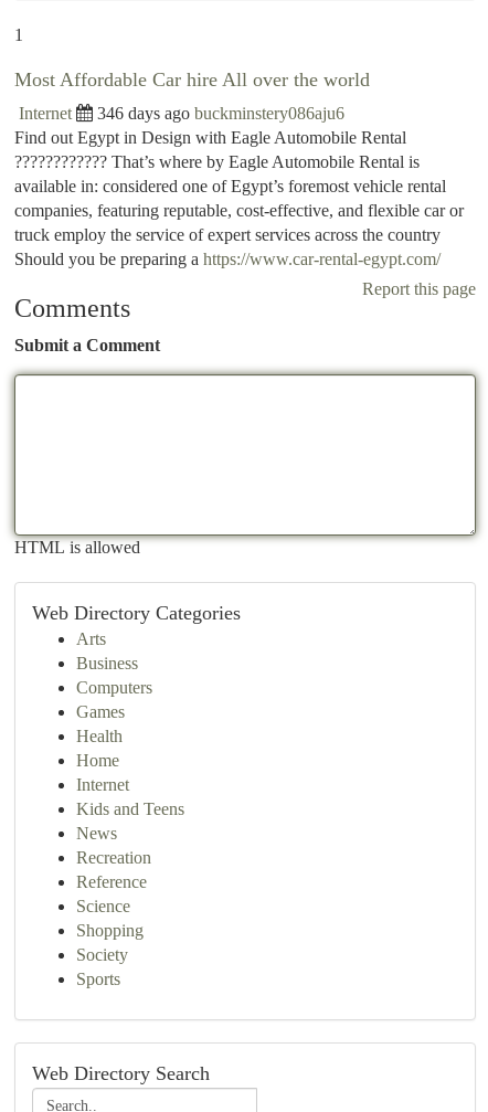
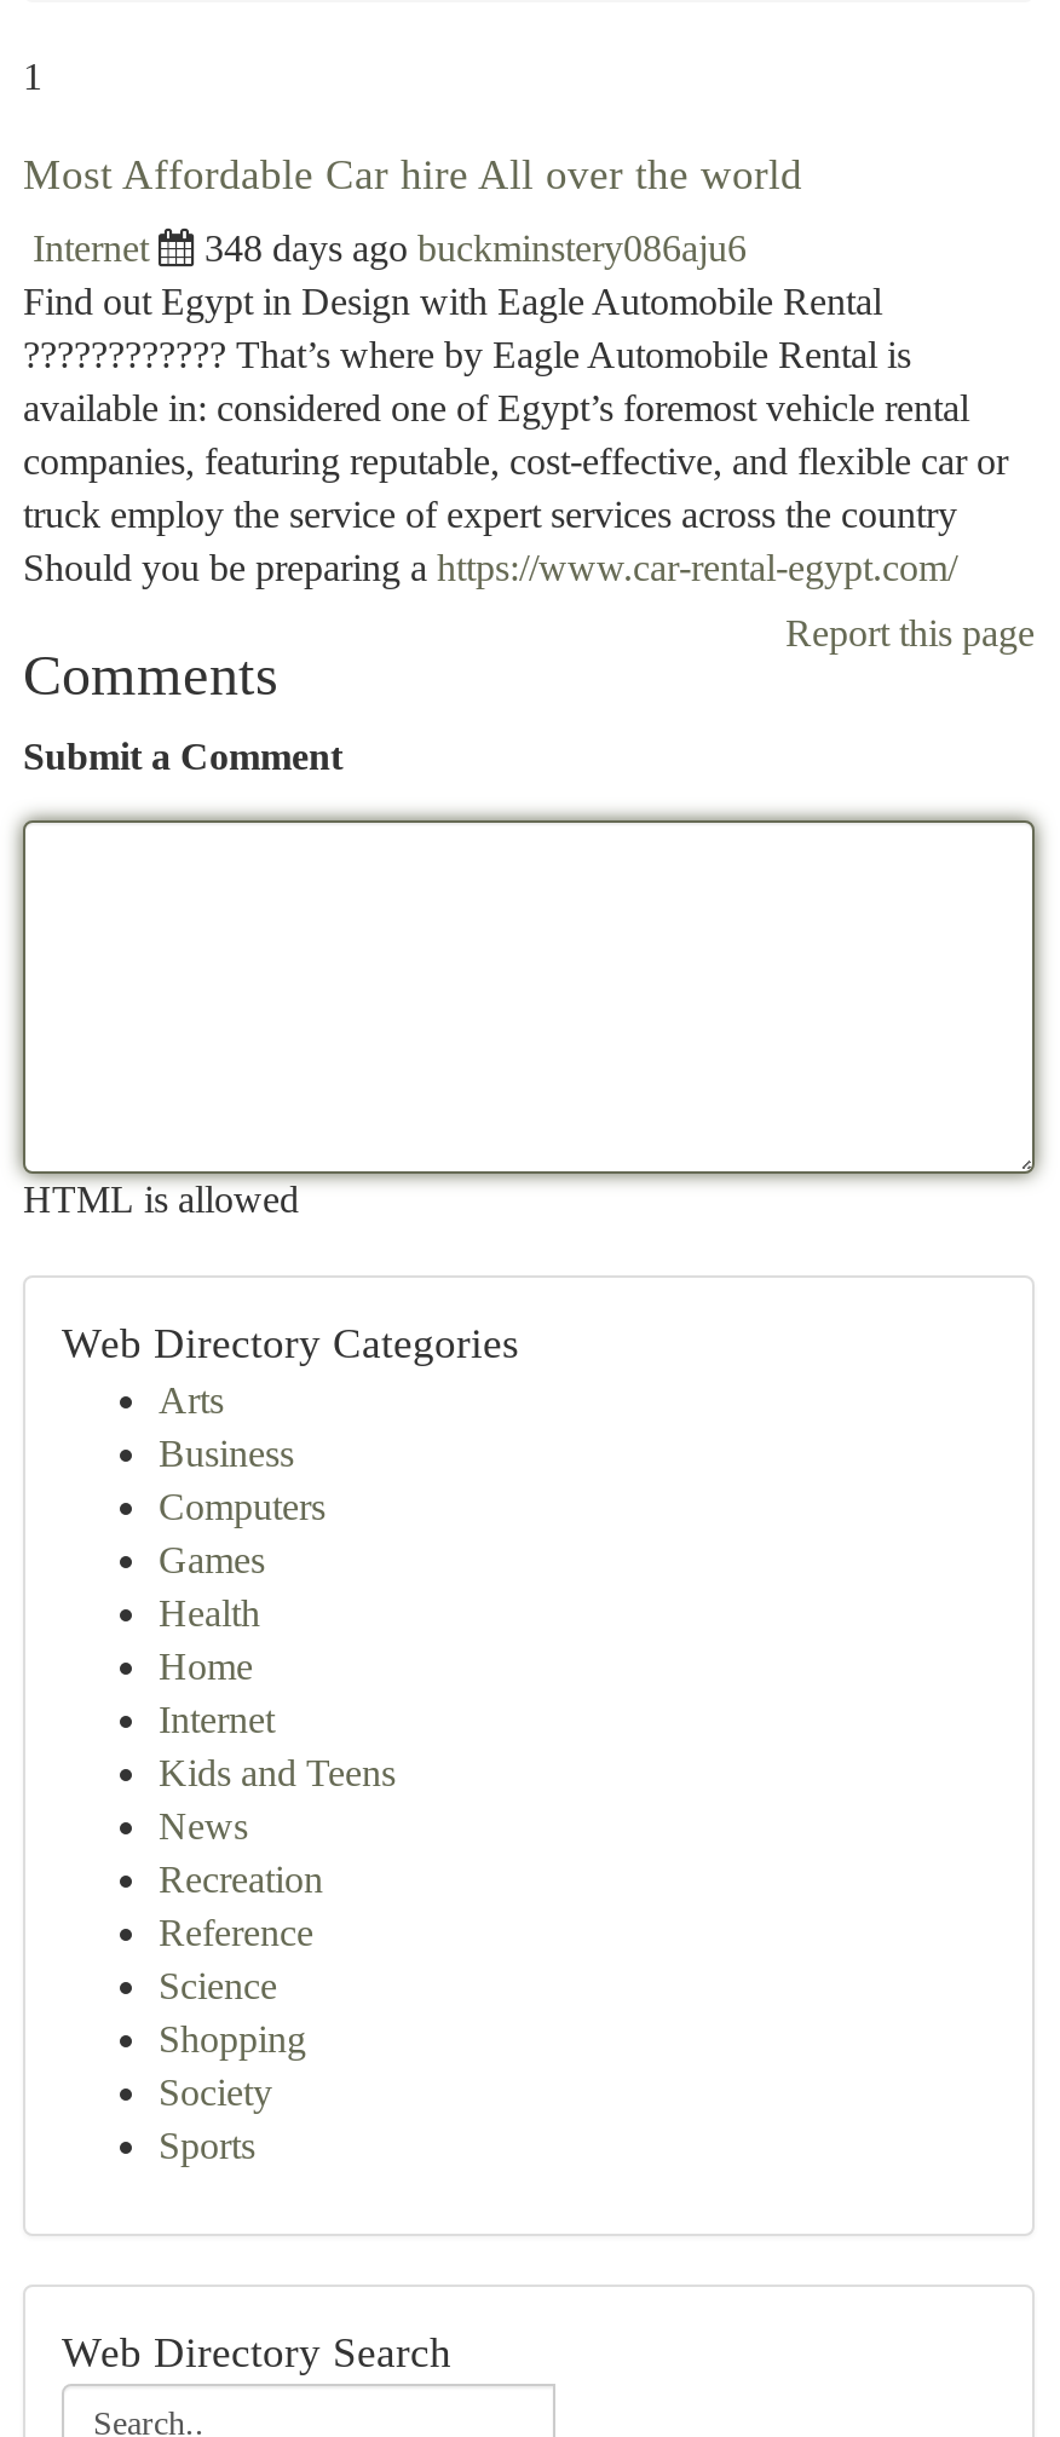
[97,104,344,123] 346 days ago buckminstery086aju6 -> [204,227,747,269] 348 days ago buckminstery086aju6

